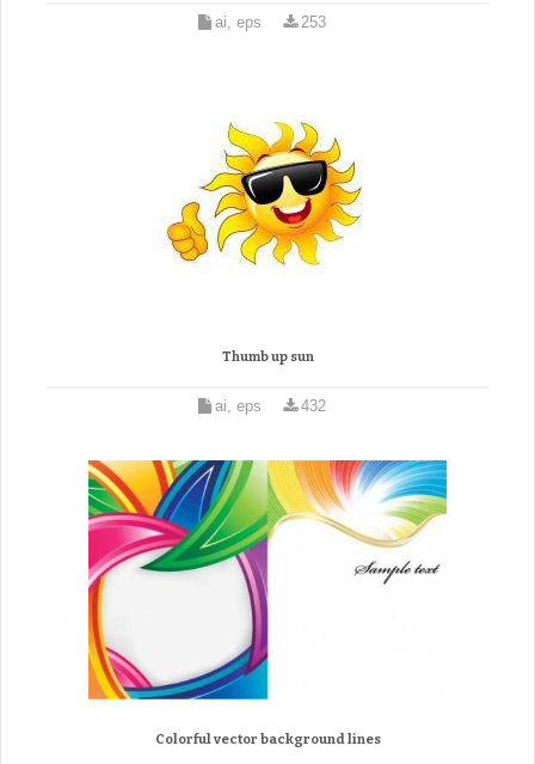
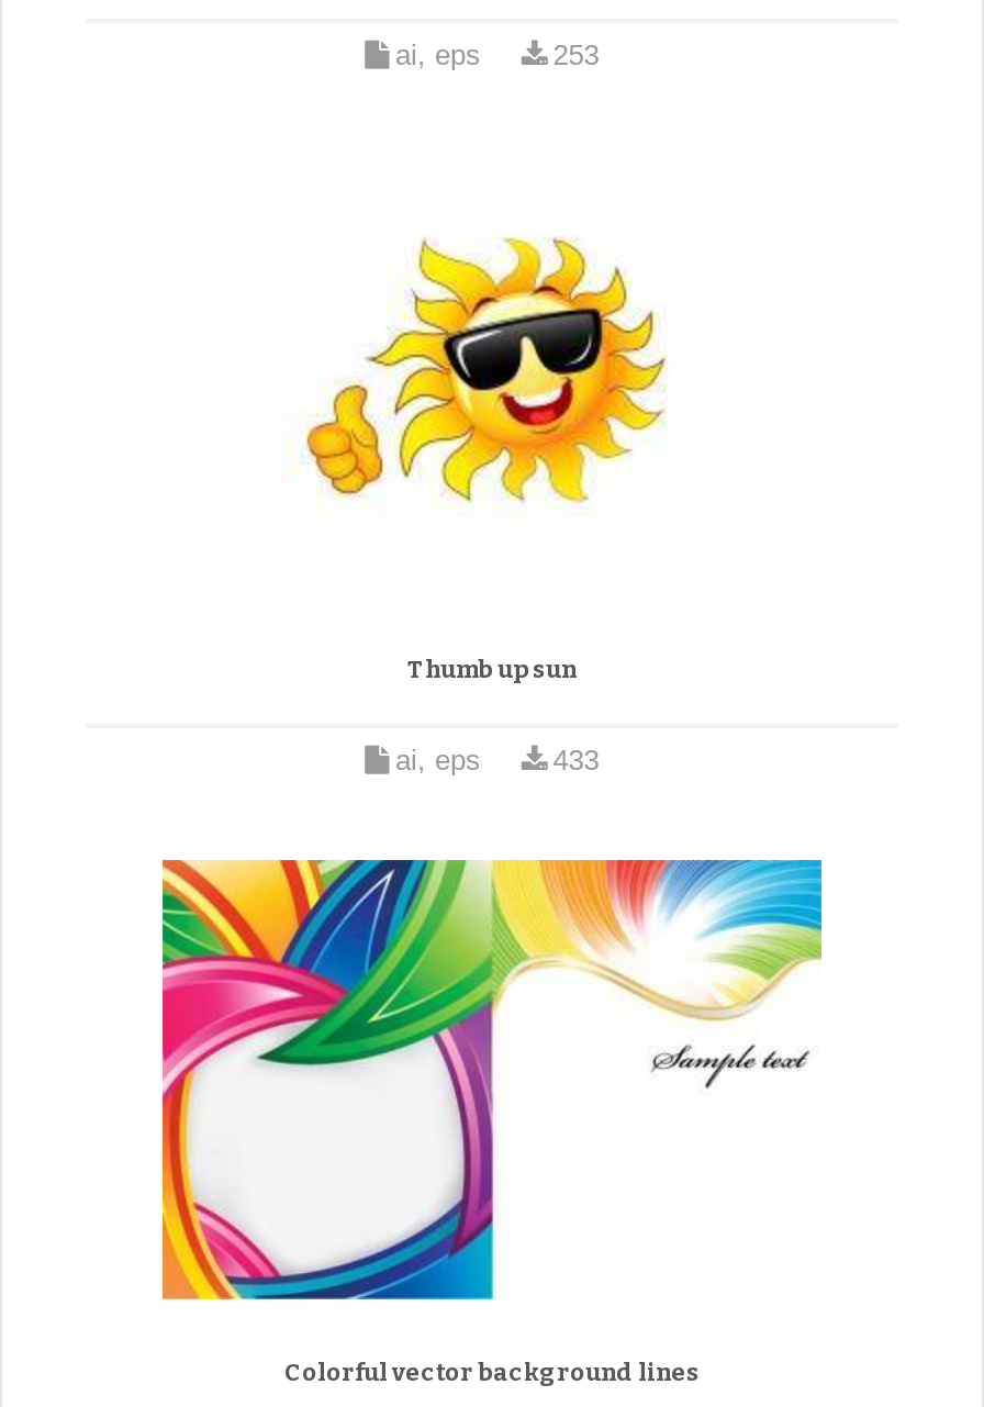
[301,397,326,415] 432 -> [553,743,599,776] 433

